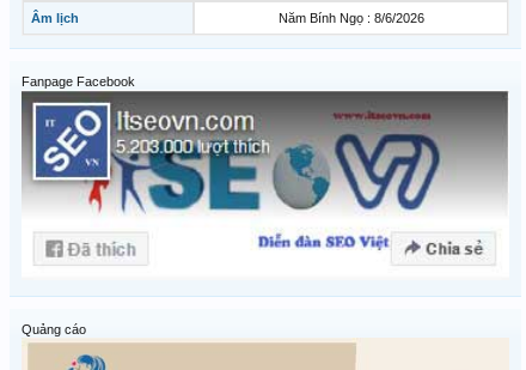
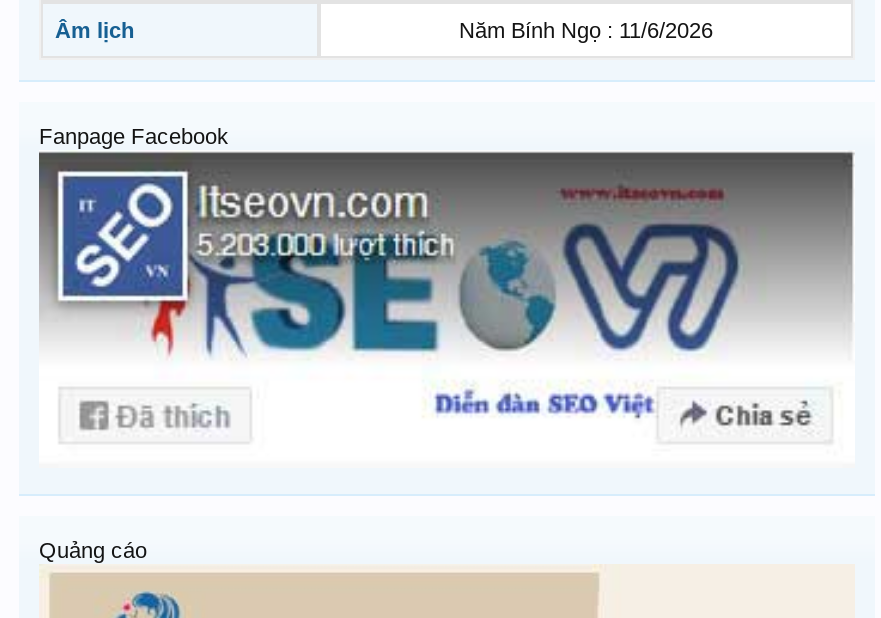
[278,11,424,25] Năm Bính Ngọ : 8/6/2026 -> [459,18,713,42] Năm Bính Ngọ : 11/6/2026

